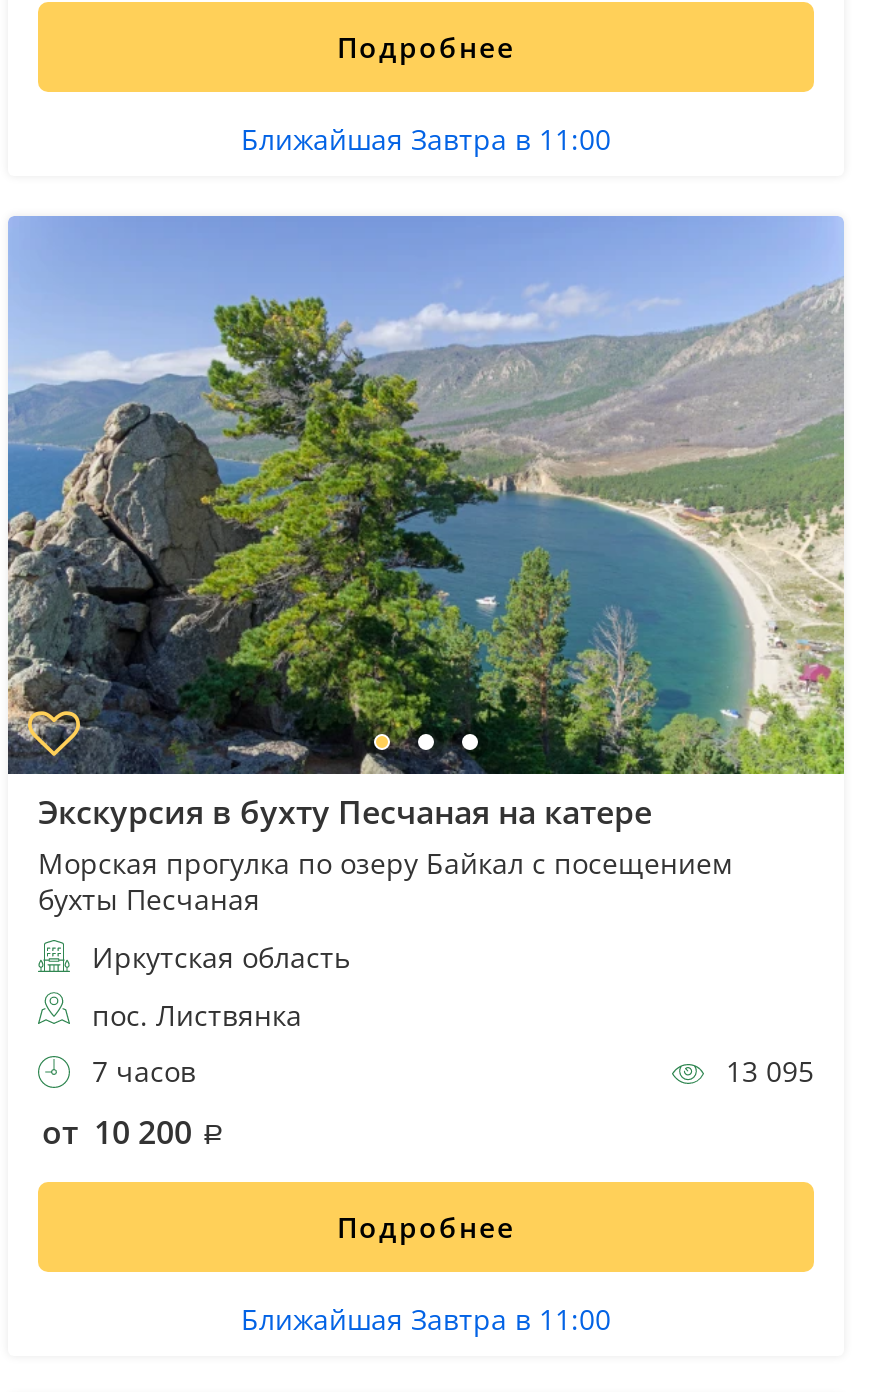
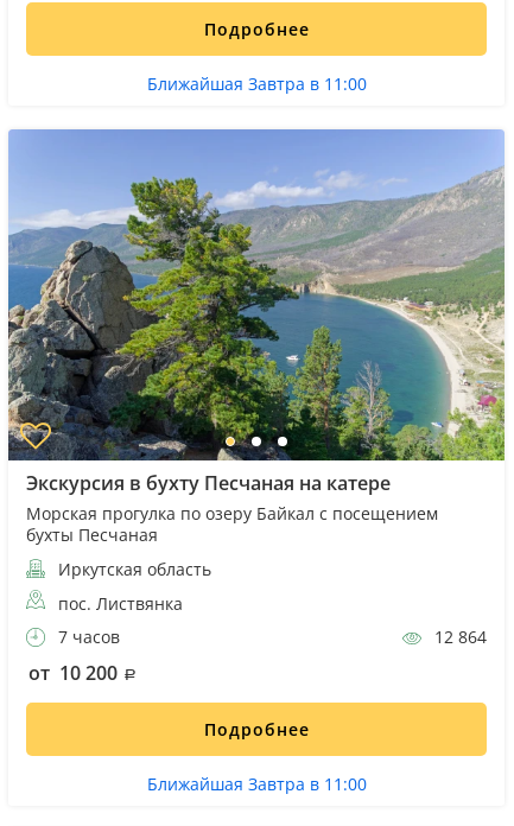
[718,1052,814,1090] 13 095 -> [430,625,487,648] 12 864

